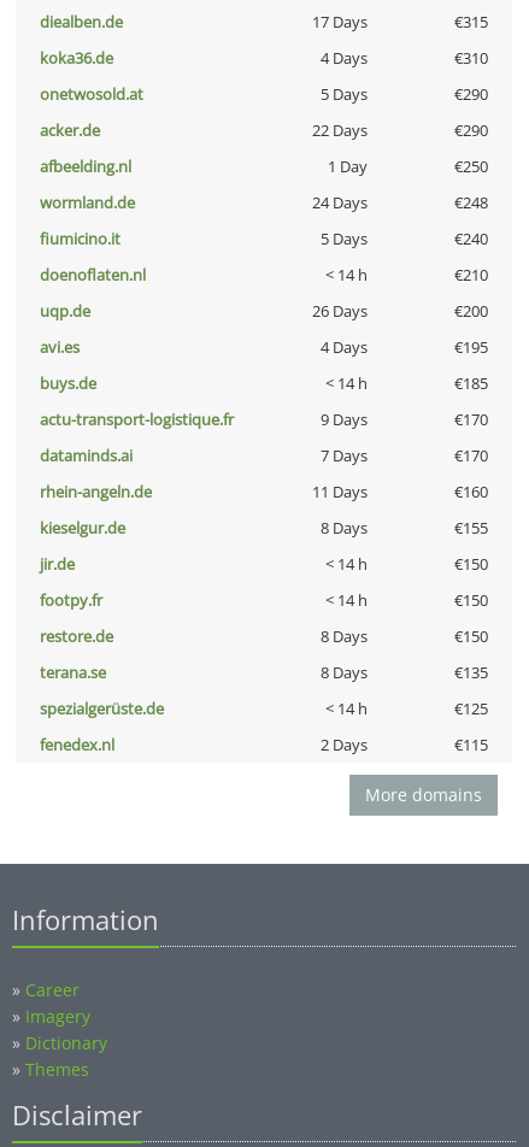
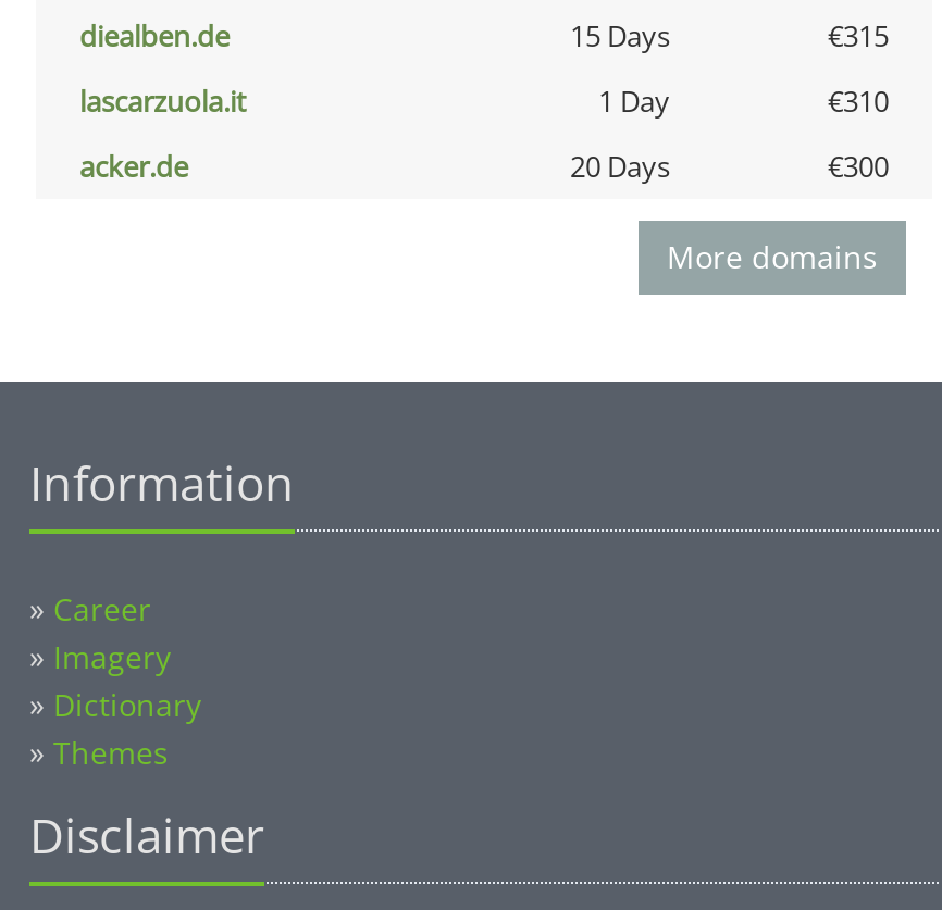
[311,11,367,33] 17 Days -> [570,16,670,55] 15 Days
[40,47,367,69] koka36.de | 4 Days -> [79,82,670,121] lascarzuola.it | 1 Day
[40,83,488,105] onetwosold.at | 5 Days | €290 -> none
[40,119,488,755] 22 Days | €290 | afbeelding.nl | 1 Day | €250 | wormland.de | 24 Days | €248 | fiumicino.it | 5 Days | €240 | doenoflaten.nl | < 14 h | €210 | uqp.de | 26 Days | €200 | avi.es | 4 Days | €195 | buys.de | < 14 h | €185 | actu-transport-logistique.fr | 9 Days | €170 | dataminds.ai | 7 Days | €170 | rhein-angeln.de | 11 Days | €160 | kieselgur.de | 8 Days | €155 | jir.de | < 14 h | €150 | footpy.fr | < 14 h | €150 | restore.de | 8 Days | €150 | terana.se | 8 Days | €135 | spezialgerüste.de | < 14 h | €125 | fenedex.nl | 2 Days | €115 -> [570,147,889,186] 20 Days | €300

